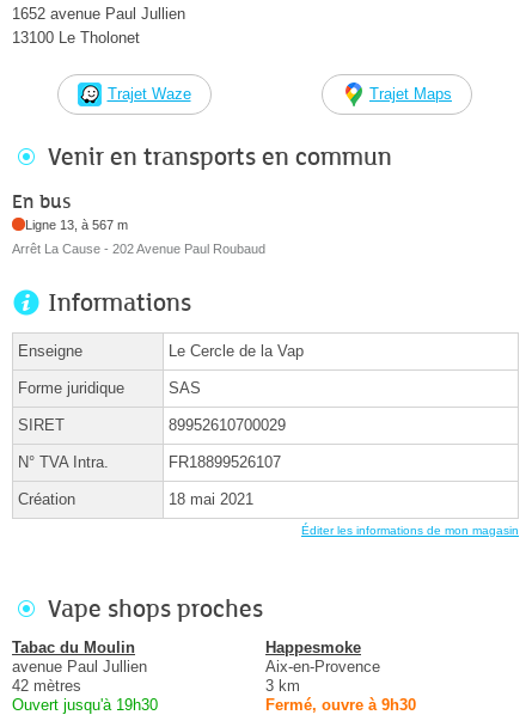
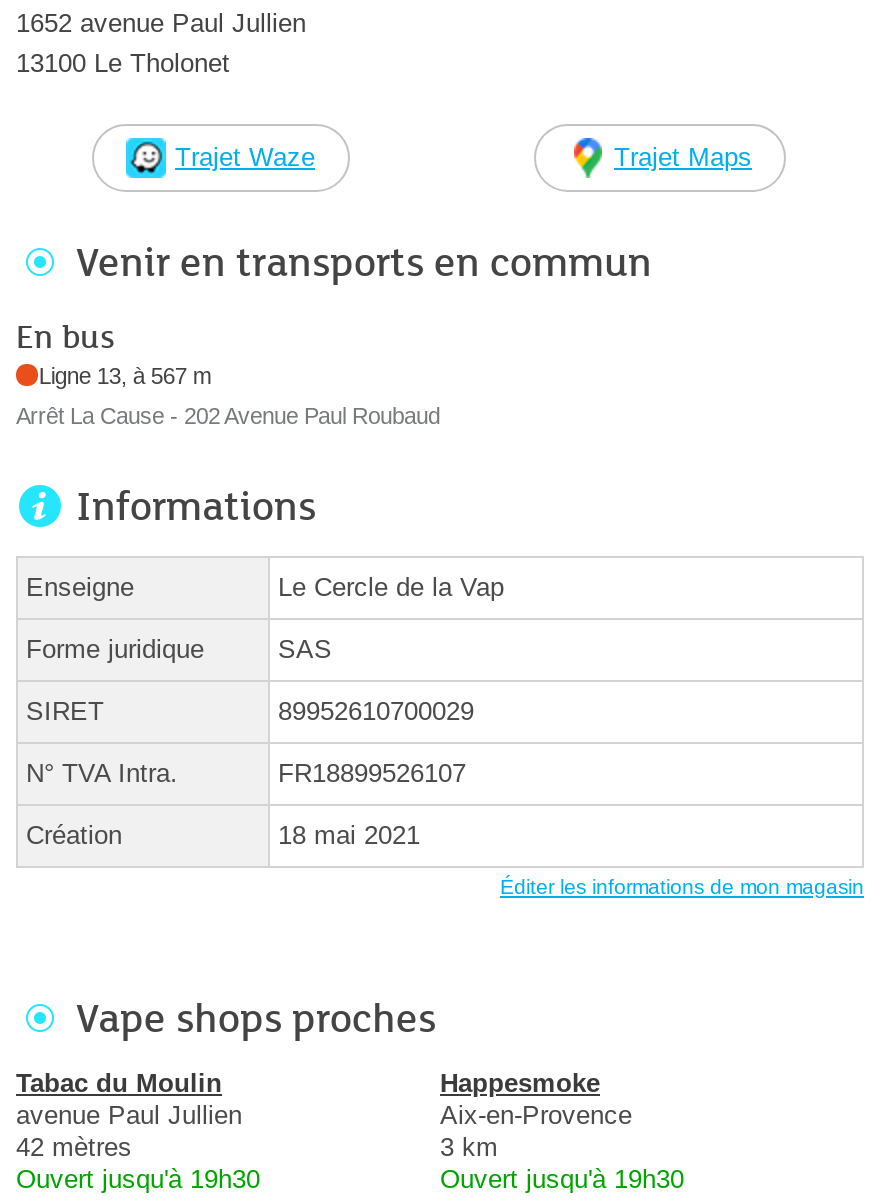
[265,695,416,713] Fermé, ouvre à 9h30 -> [440,1163,684,1193] Ouvert jusqu'à 19h30

